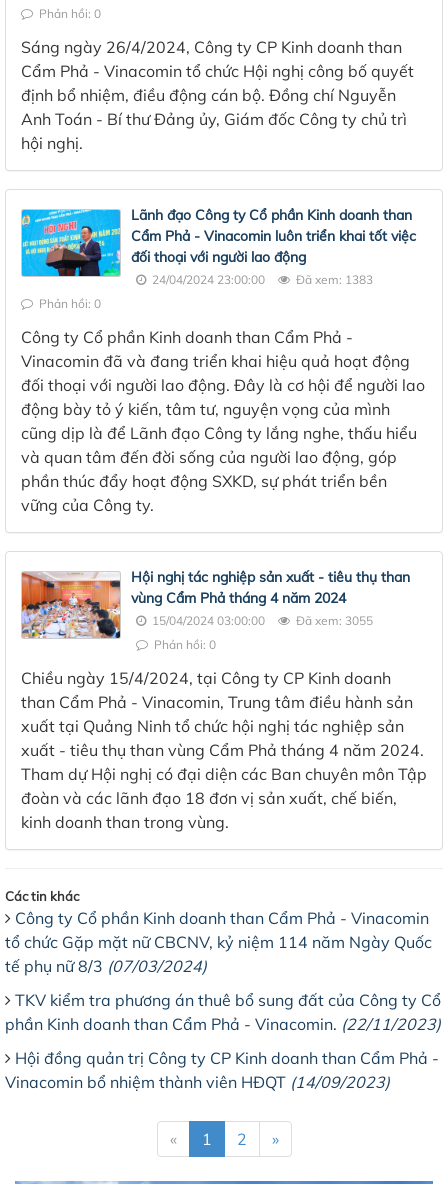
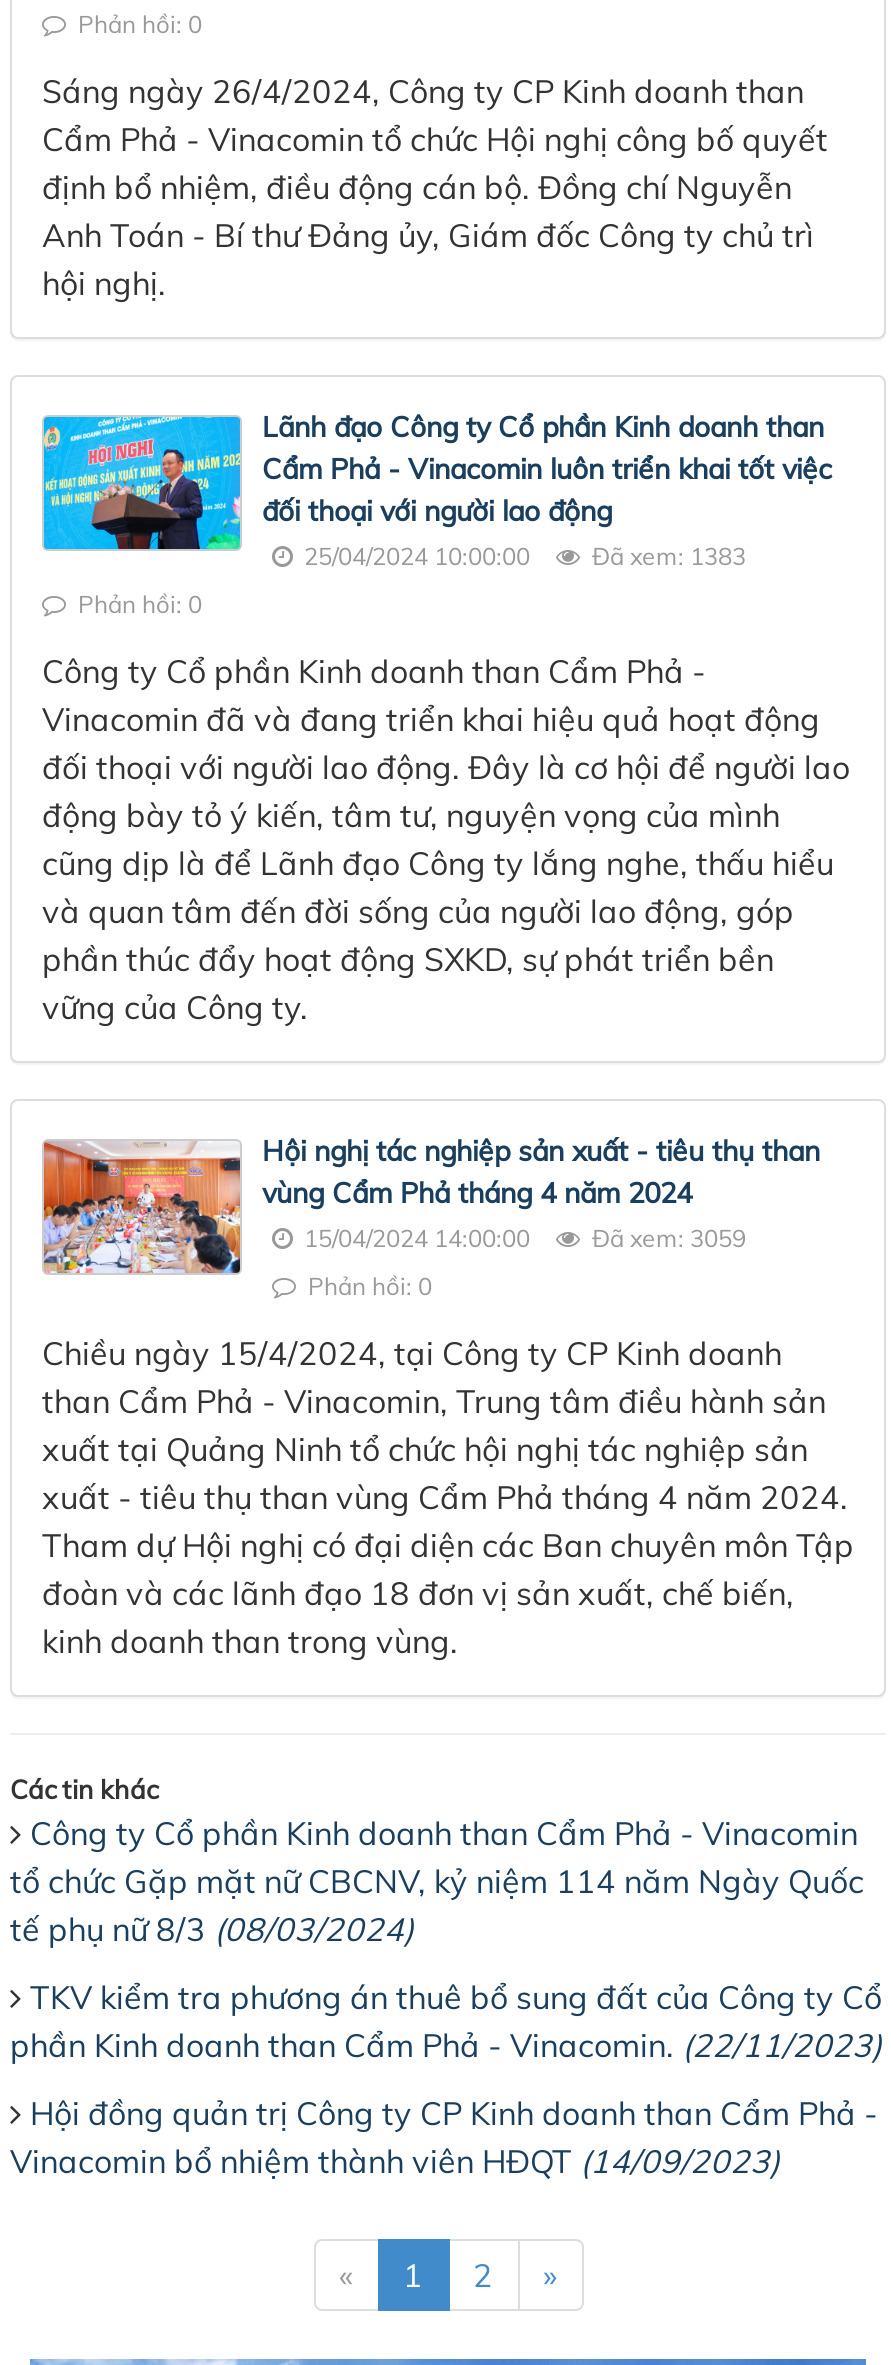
[149,272,373,287] 24/04/2024 23:00:00 Đã xem: 1383 -> [298,541,746,571] 25/04/2024 10:00:00 Đã xem: 1383
[149,613,265,628] 15/04/2024 03:00:00 -> [298,1223,530,1253] 15/04/2024 14:00:00
[293,613,373,628] Đã xem: 3055 -> [586,1223,746,1253] Đã xem: 3059
[5,956,207,976] tế phụ nữ 8/3 (07/03/2024) -> [10,1909,414,1949] tế phụ nữ 8/3 (08/03/2024)

